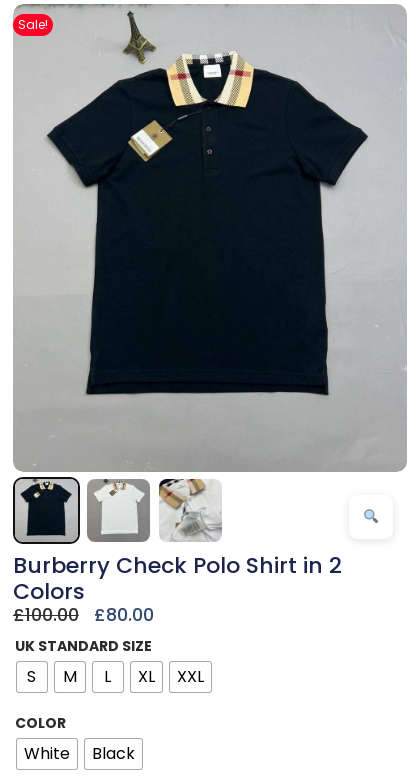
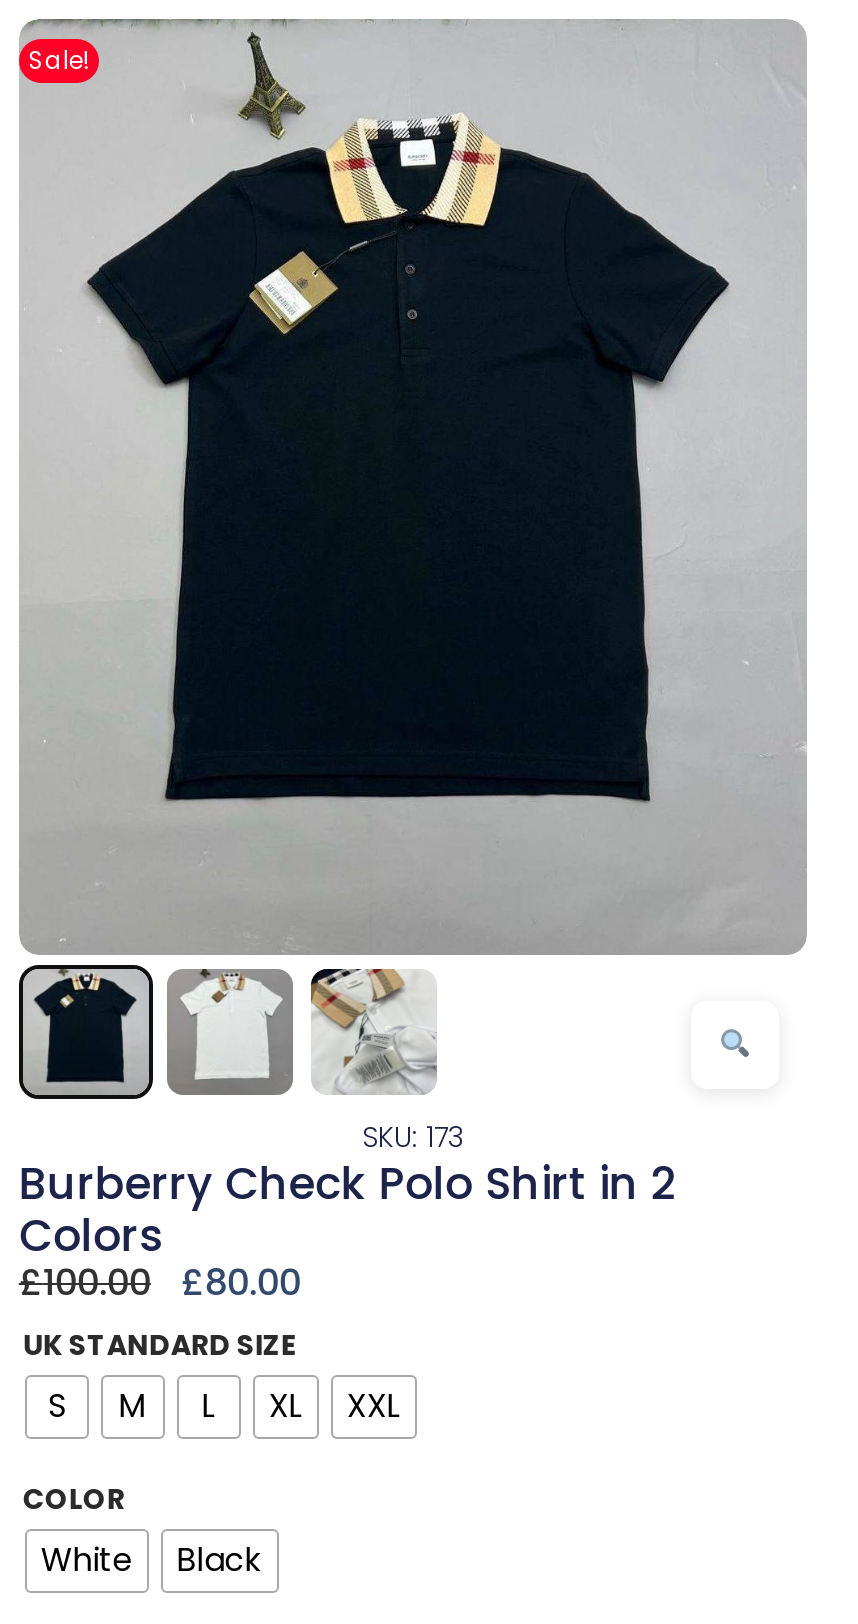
none -> [362,1116,464,1156] SKU: 173

